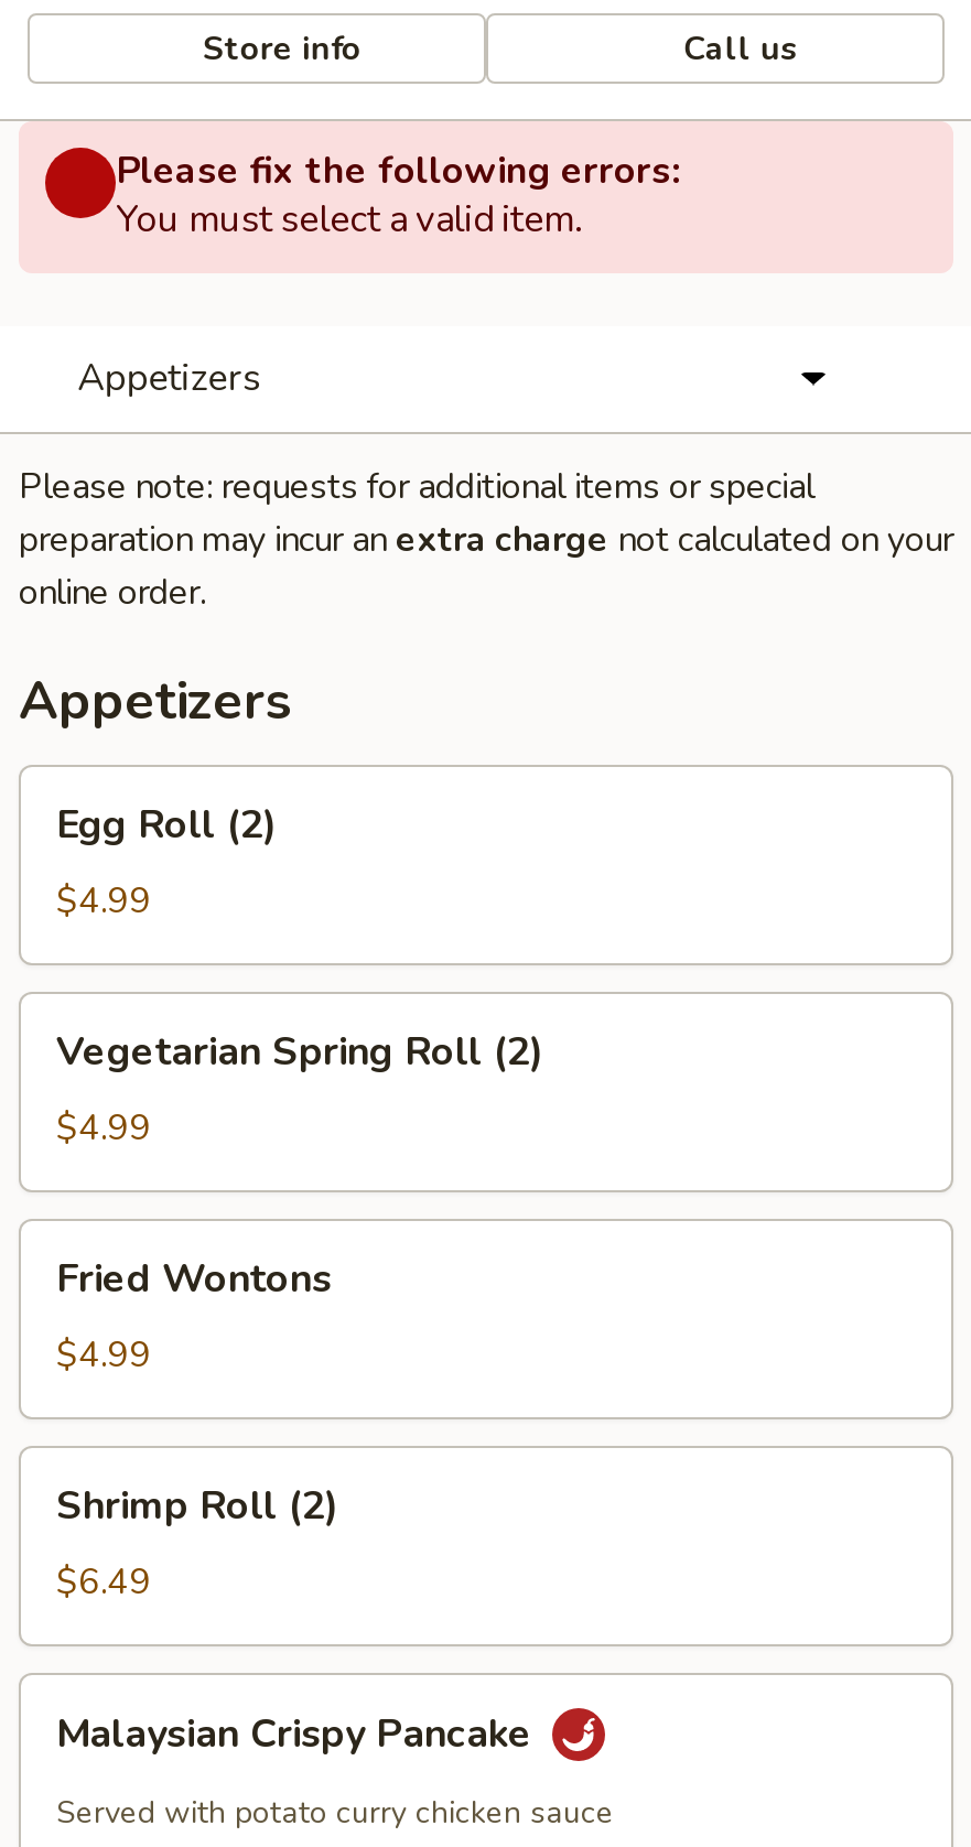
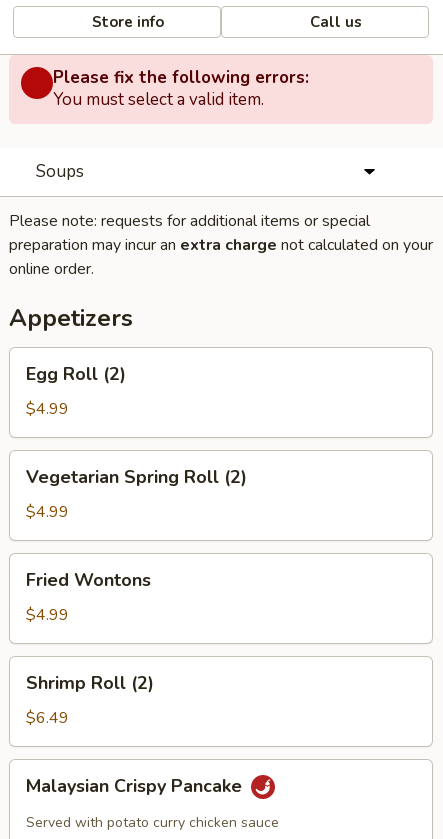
[77,353,260,403] Appetizers -> [36,160,84,183] Soups

